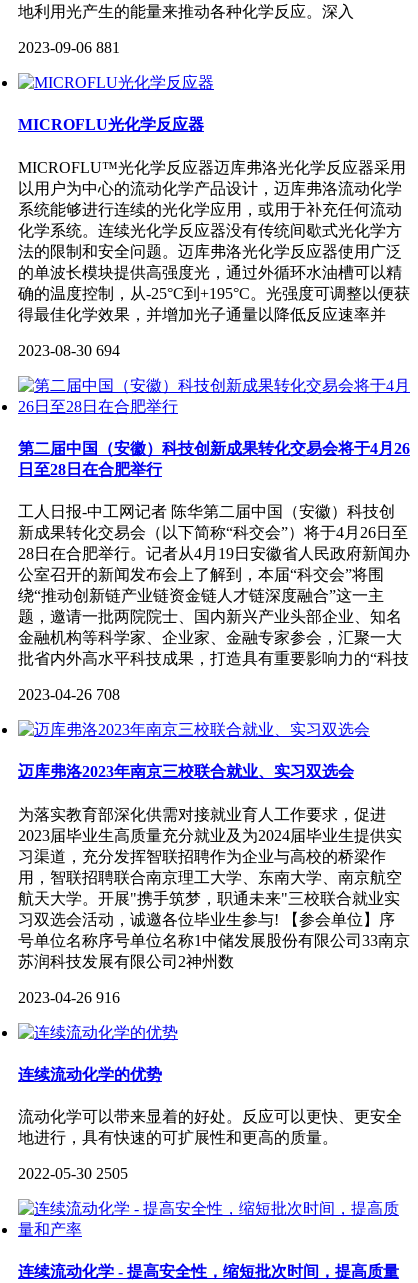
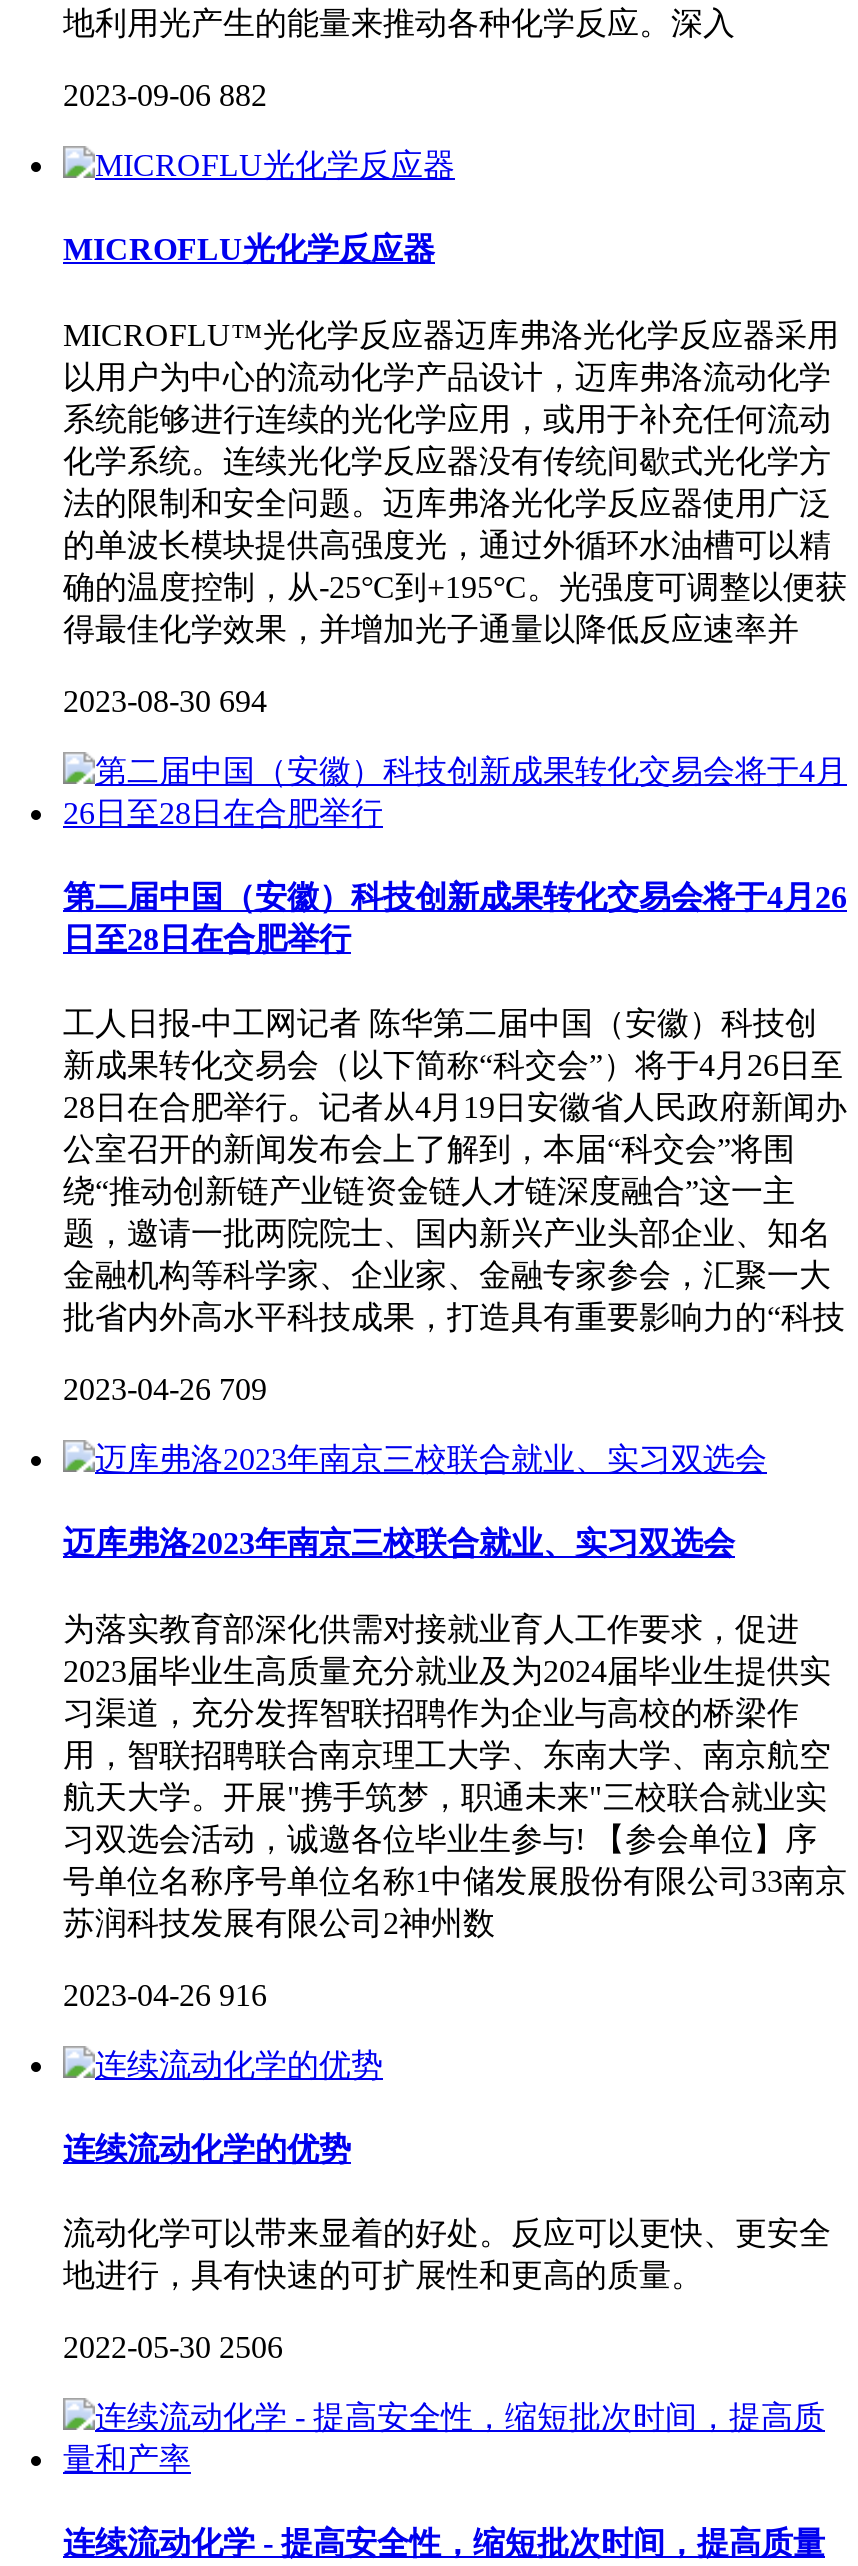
[18,39,120,56] 2023-09-06 881 -> [63,78,267,112] 2023-09-06 882
[18,686,120,703] 2023-04-26 708 -> [63,1372,267,1406] 2023-04-26 709
[18,1165,128,1182] 2022-05-30 2505 -> [63,2330,283,2364] 2022-05-30 2506

